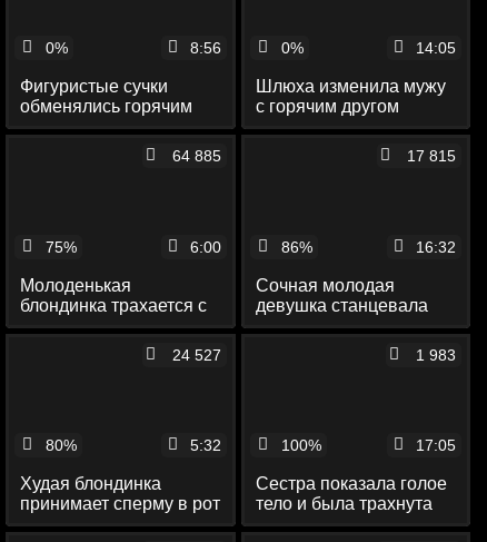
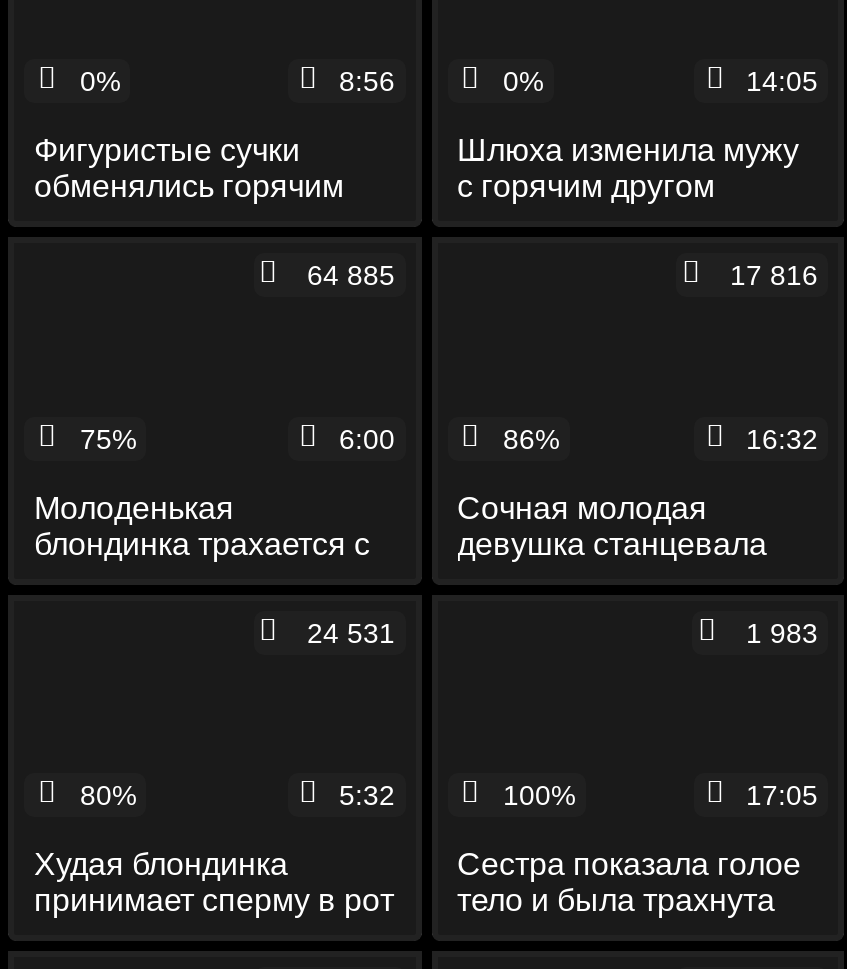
[407,147,456,165] 17 815 -> [730,259,818,291] 17 816
[172,346,221,364] 24 527 -> [307,616,395,648] 24 531

